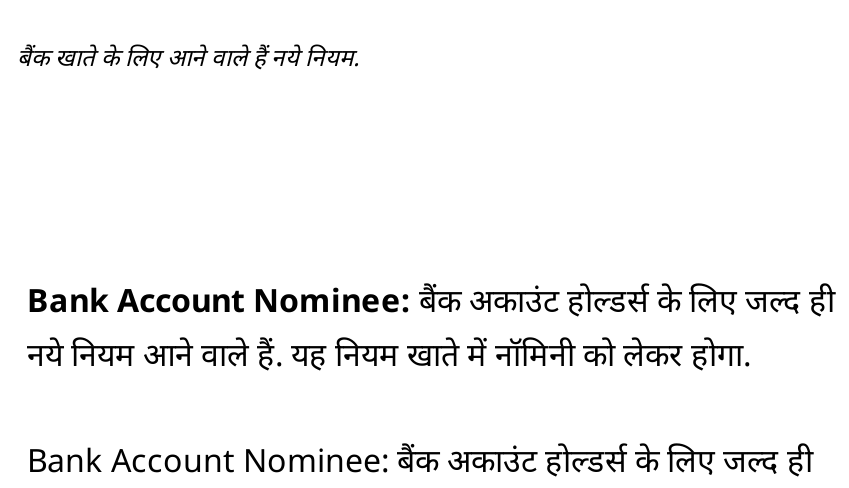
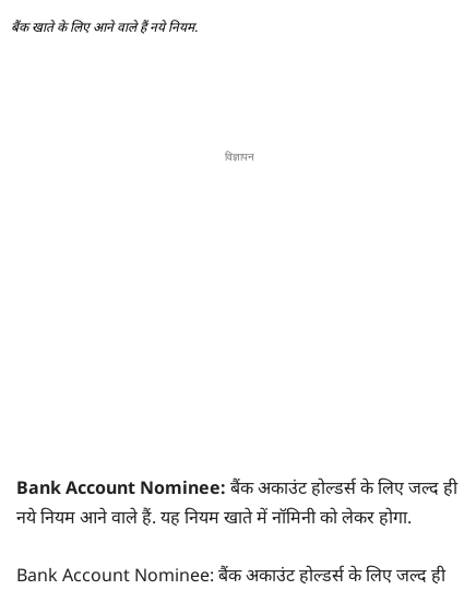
none -> [224,150,254,163] विज्ञापन

